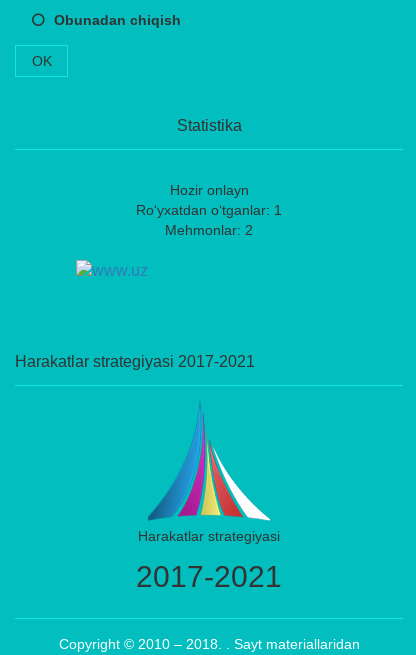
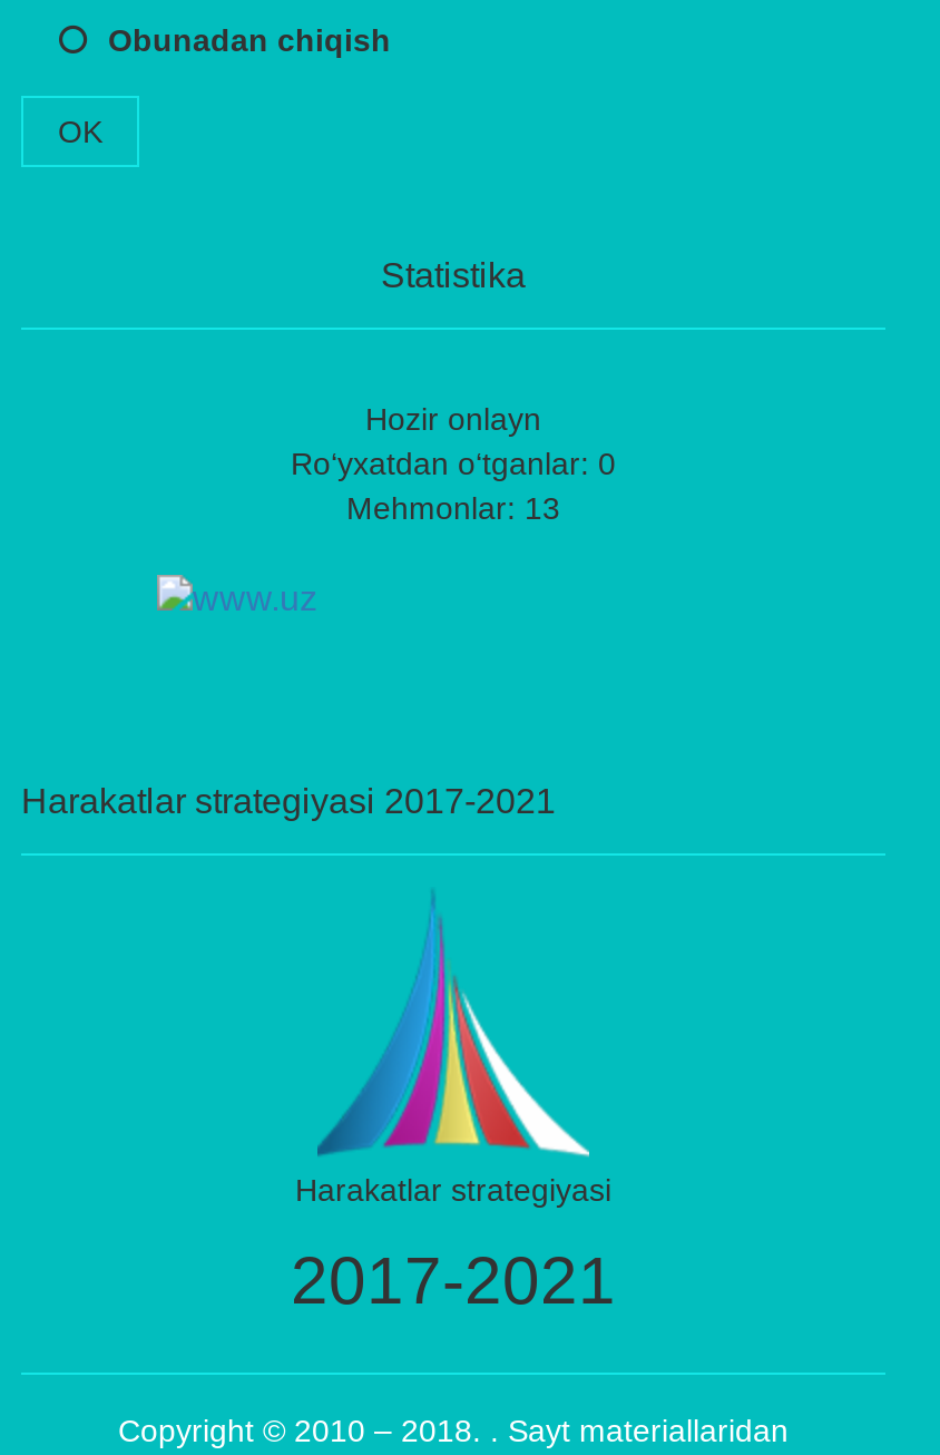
[136,201,282,217] Ro‘yxatdan o‘tganlar: 1 -> [291,445,616,480] Ro‘yxatdan o‘tganlar: 0
[165,221,253,237] Mehmonlar: 2 -> [346,489,560,525] Mehmonlar: 13

